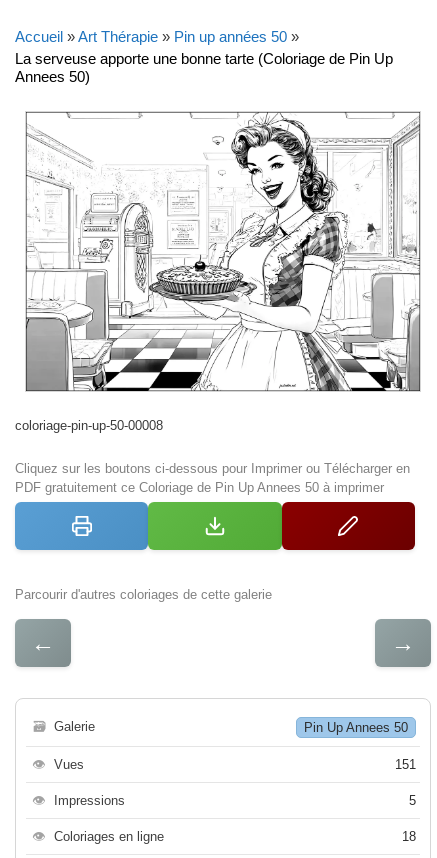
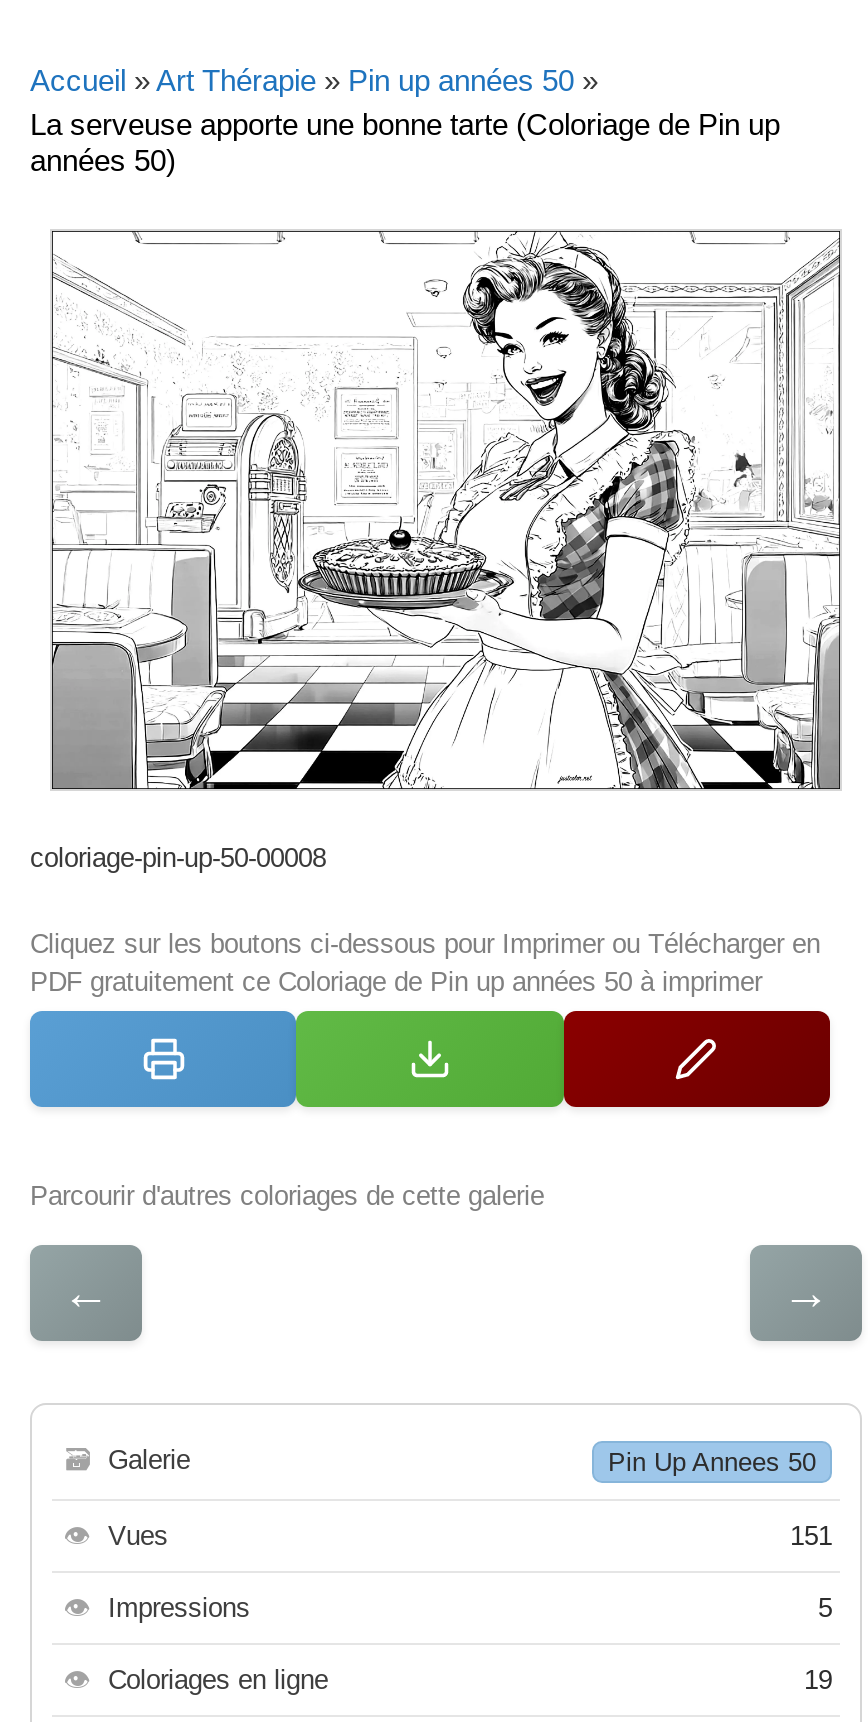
[15,50,393,85] La serveuse apporte une bonne tarte (Coloriage de Pin Up | Annees 50) -> [30,107,780,177] La serveuse apporte une bonne tarte (Coloriage de Pin up | années 50)
[15,480,384,495] PDF gratuitement ce Coloriage de Pin Up Annees 50 à imprimer -> [30,966,762,996] PDF gratuitement ce Coloriage de Pin up années 50 à imprimer
[402,829,416,844] 18 -> [804,1664,832,1694] 19

